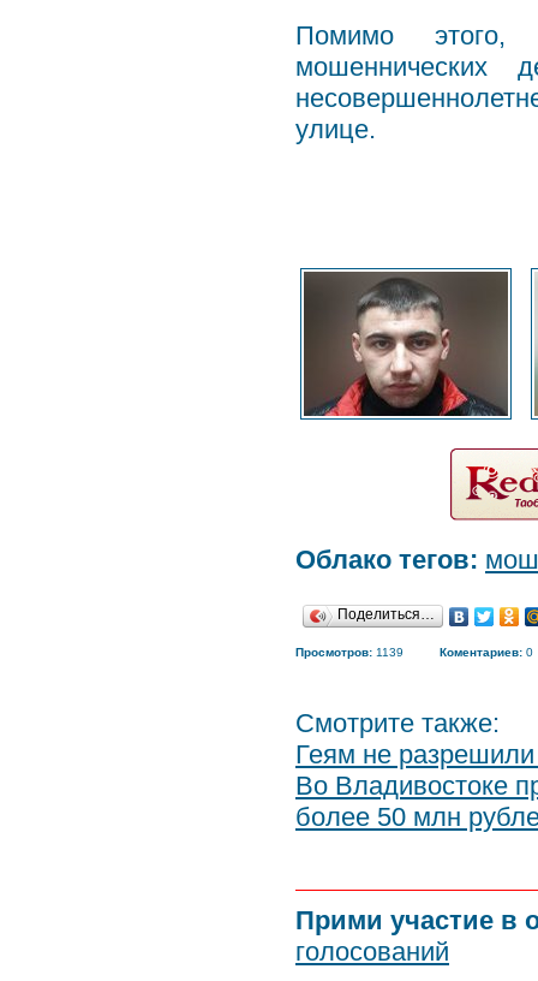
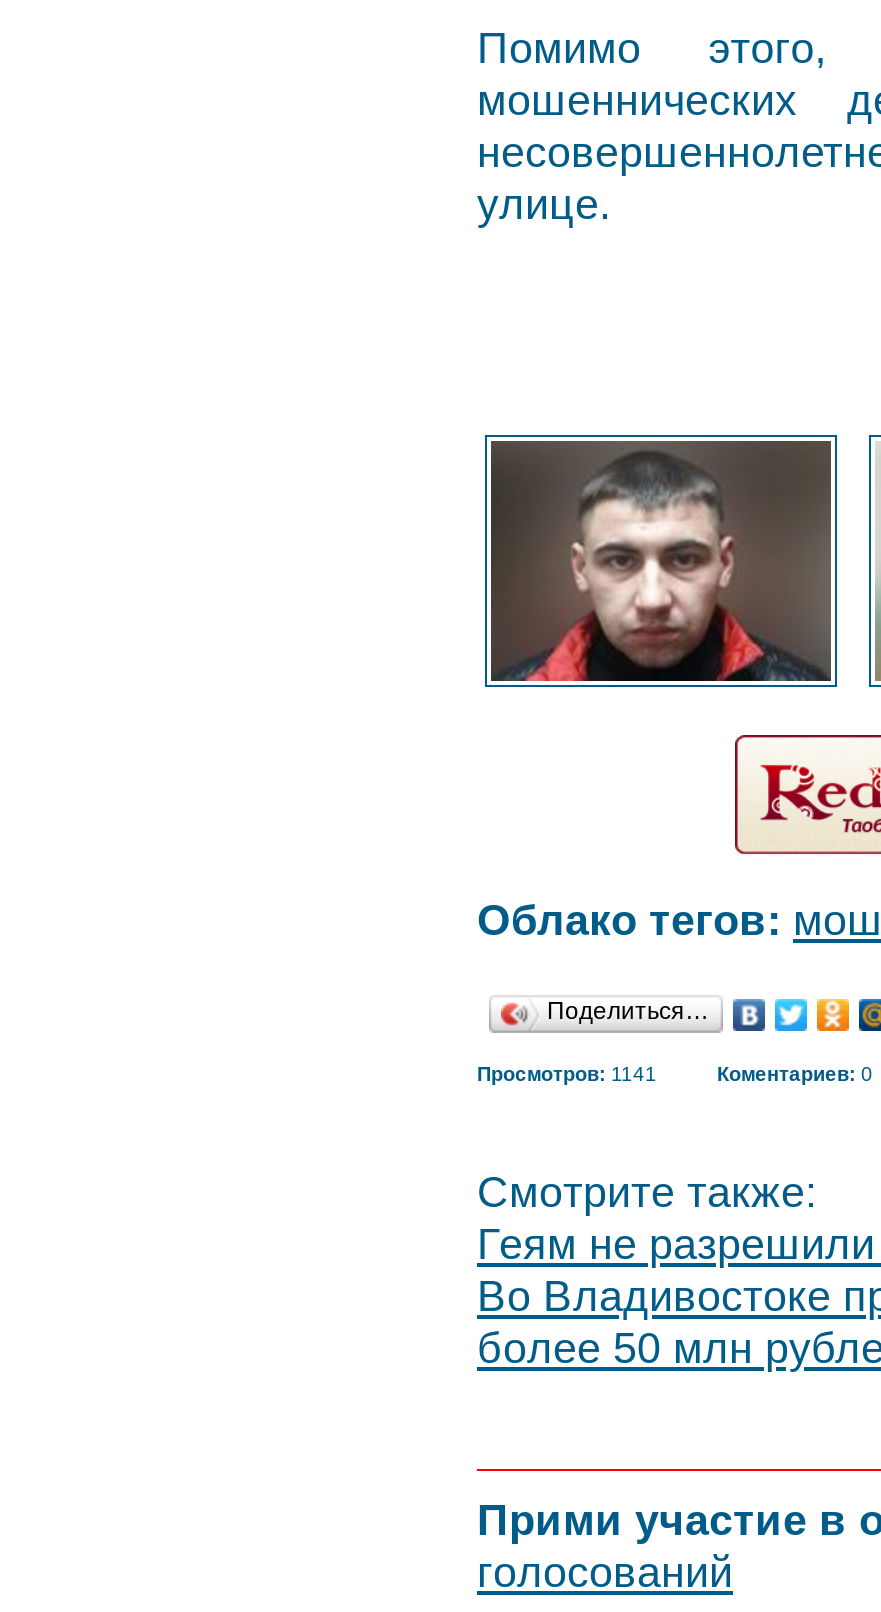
[295,646,403,659] Просмотров: 1139 -> [477,1063,657,1085] Просмотров: 1141

